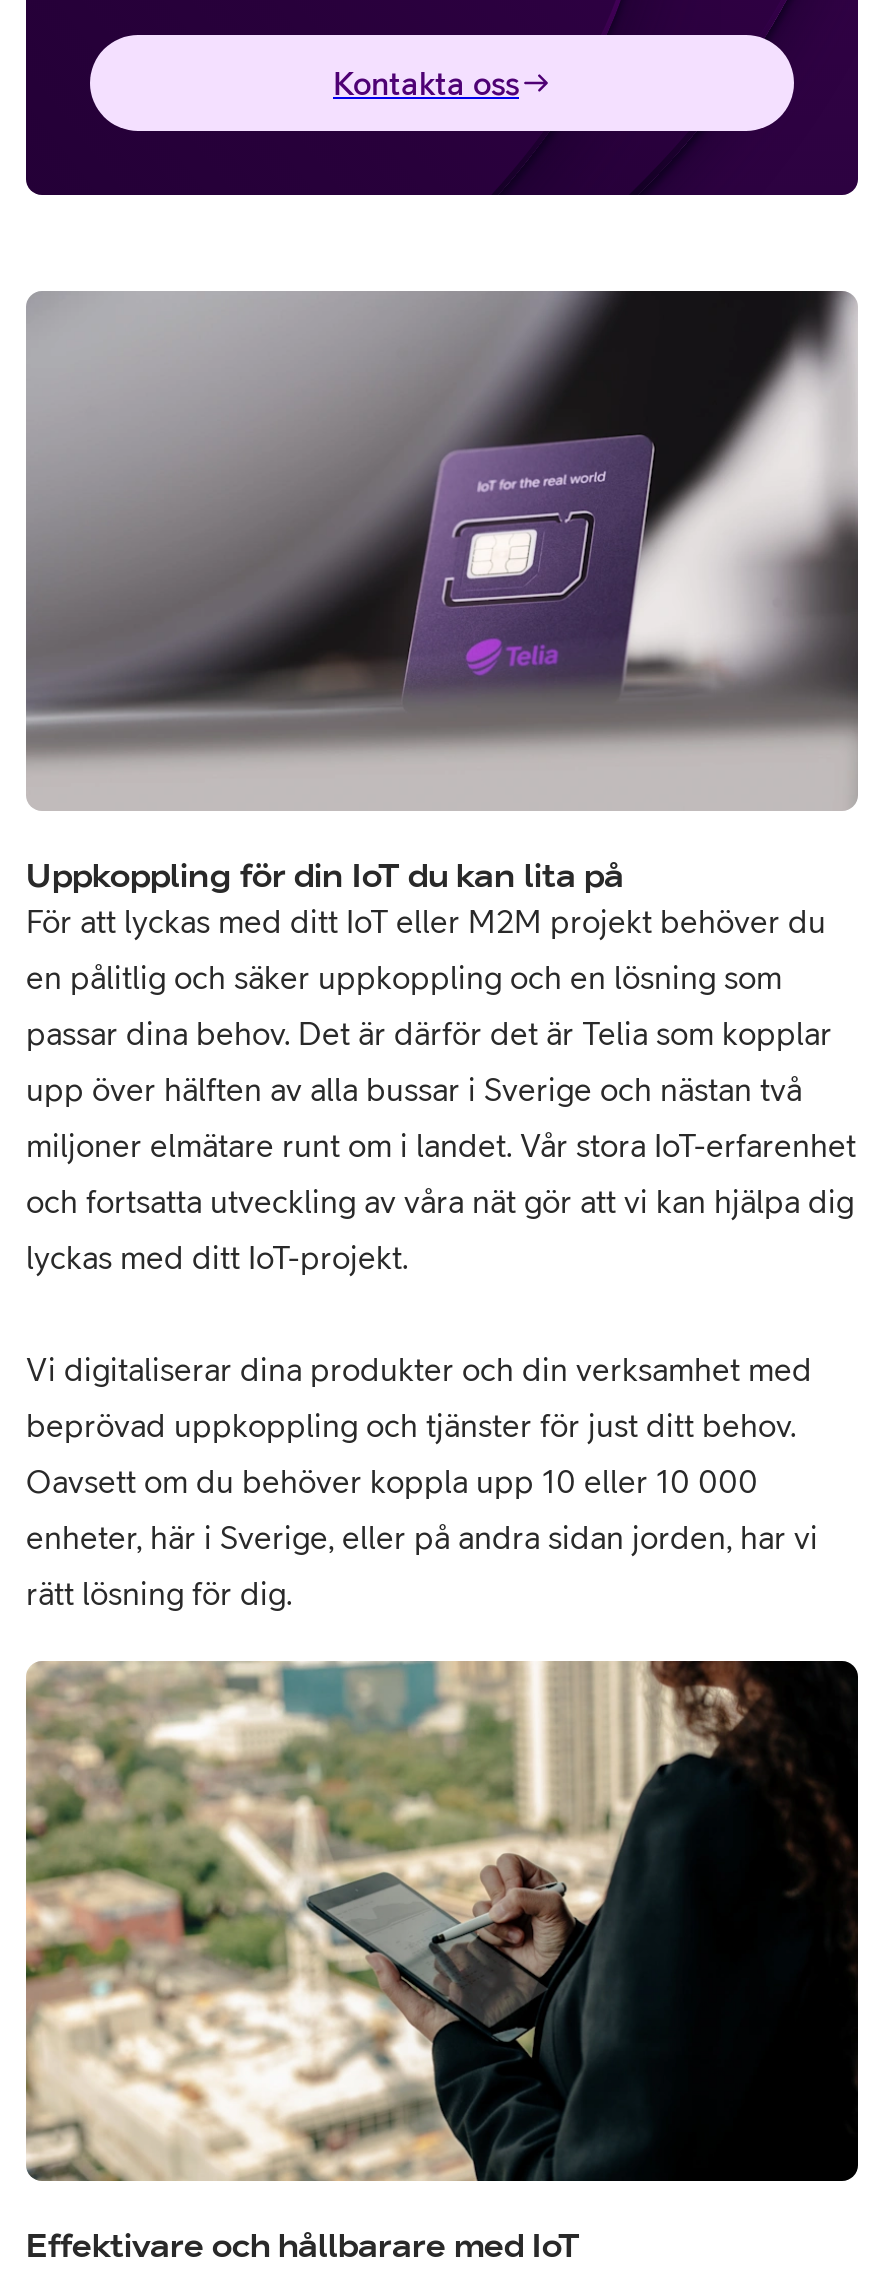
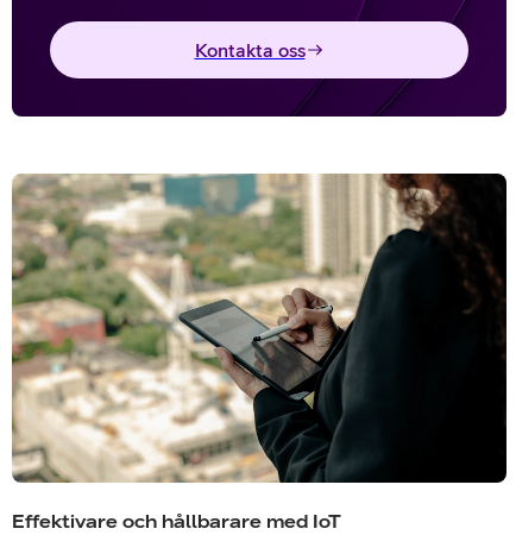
[26,290,858,1611] [image] | Uppkoppling för din IoT du kan lita på | För att lyckas med ditt IoT eller M2M projekt behöver du | en pålitlig och säker uppkoppling och en lösning som | passar dina behov. Det är därför det är Telia som kopplar | upp över hälften av alla bussar i Sverige och nästan två | miljoner elmätare runt om i landet. Vår stora IoT-erfarenhet | och fortsatta utveckling av våra nät gör att vi kan hjälpa dig | lyckas med ditt IoT-projekt. | Vi digitaliserar dina produkter och din verksamhet med | beprövad uppkoppling och tjänster för just ditt behov. | Oavsett om du behöver koppla upp 10 eller 10 000 | enheter, här i Sverige, eller på andra sidan jorden, har vi | rätt lösning för dig. -> none

